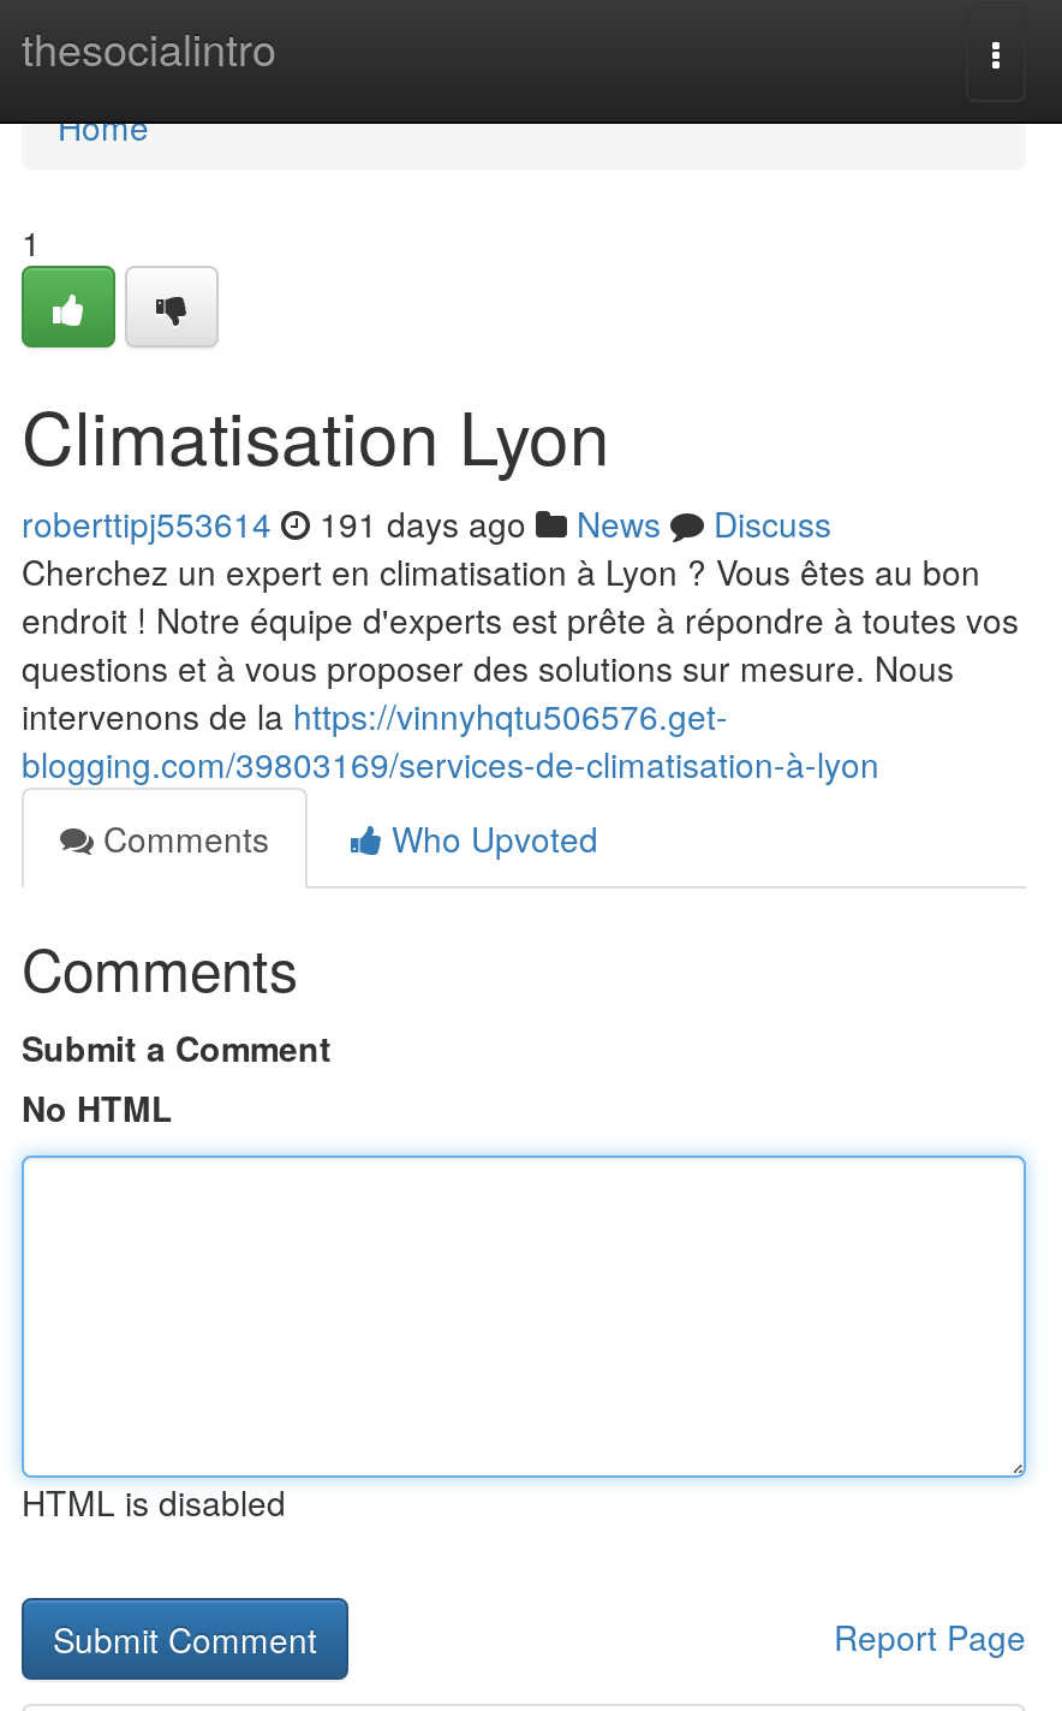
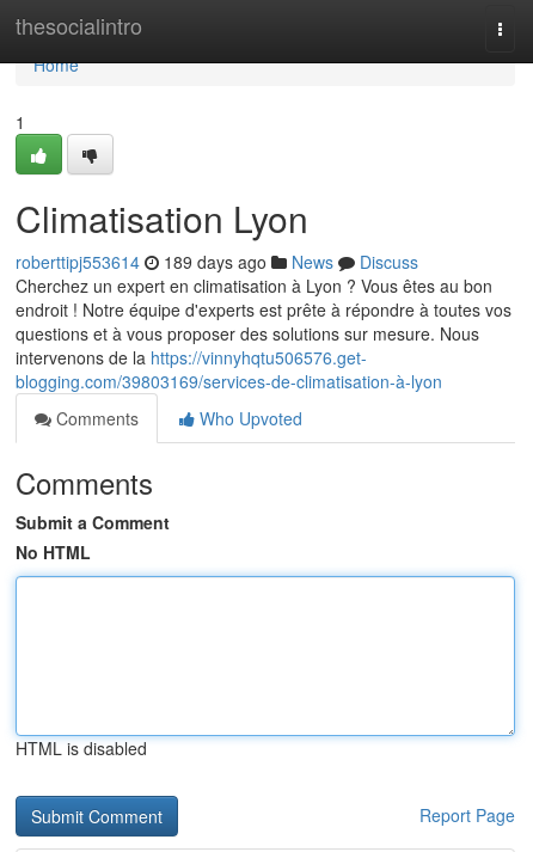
[22,499,831,547] roberttipj553614 191 days ago News Discuss -> [16,250,418,274] roberttipj553614 189 days ago News Discuss

